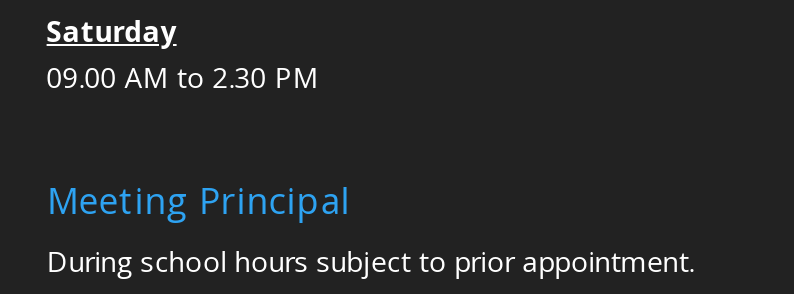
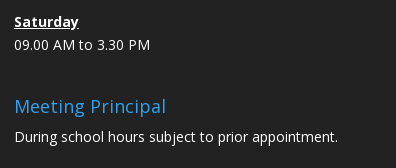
[47,58,319,96] 09.00 AM to 2.30 PM -> [14,35,150,54] 09.00 AM to 3.30 PM

